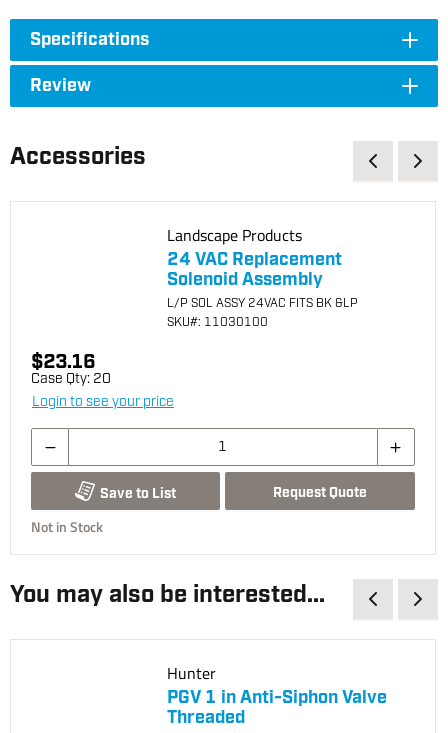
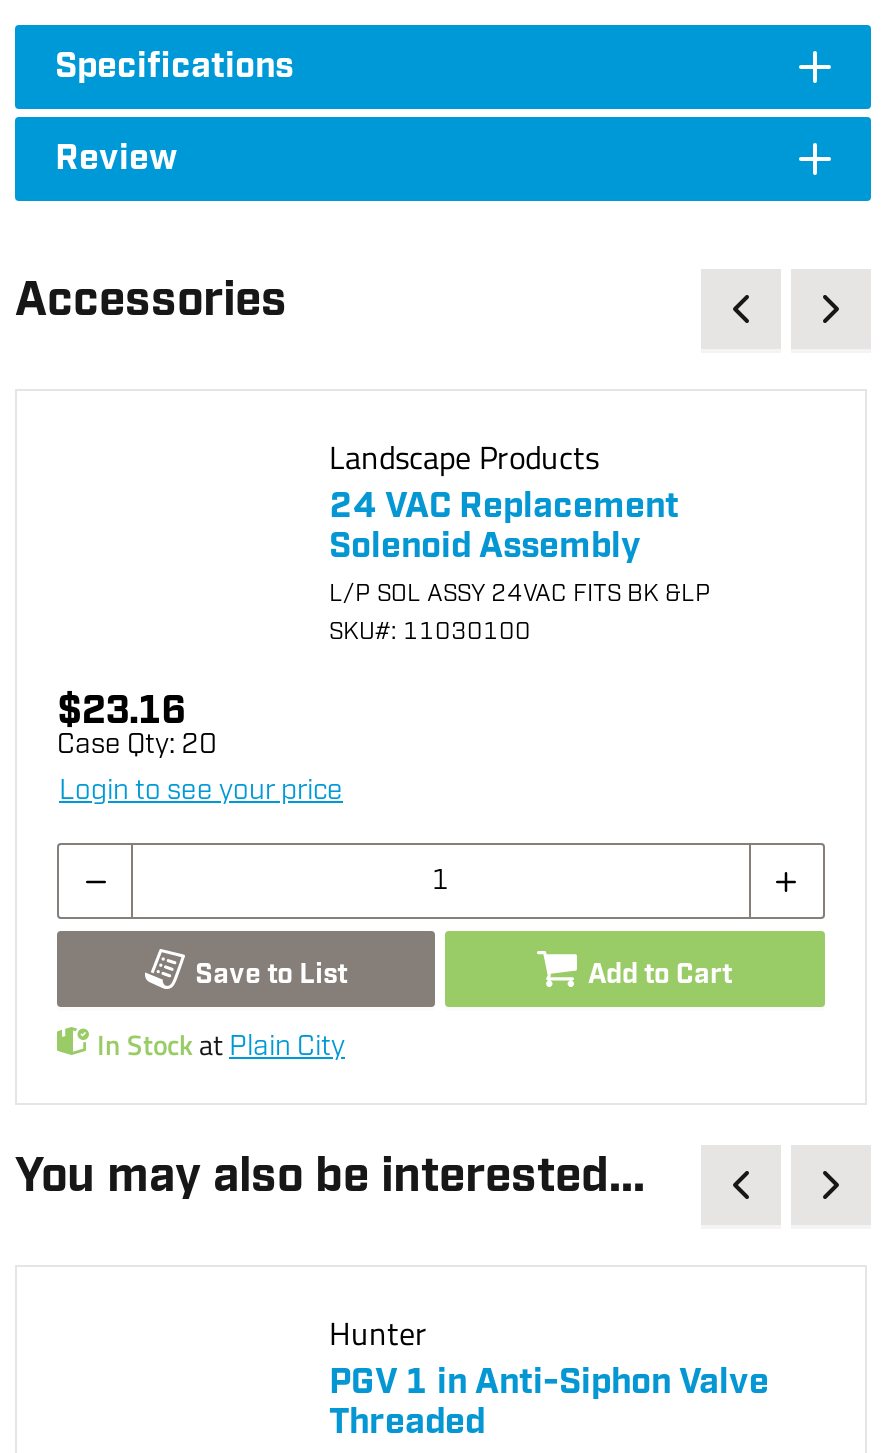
[273,484,367,502] Request Quote -> [588,956,732,992] Add to Cart
[31,516,103,537] Not in Stock -> [97,1023,345,1065] In Stock at Plain City

